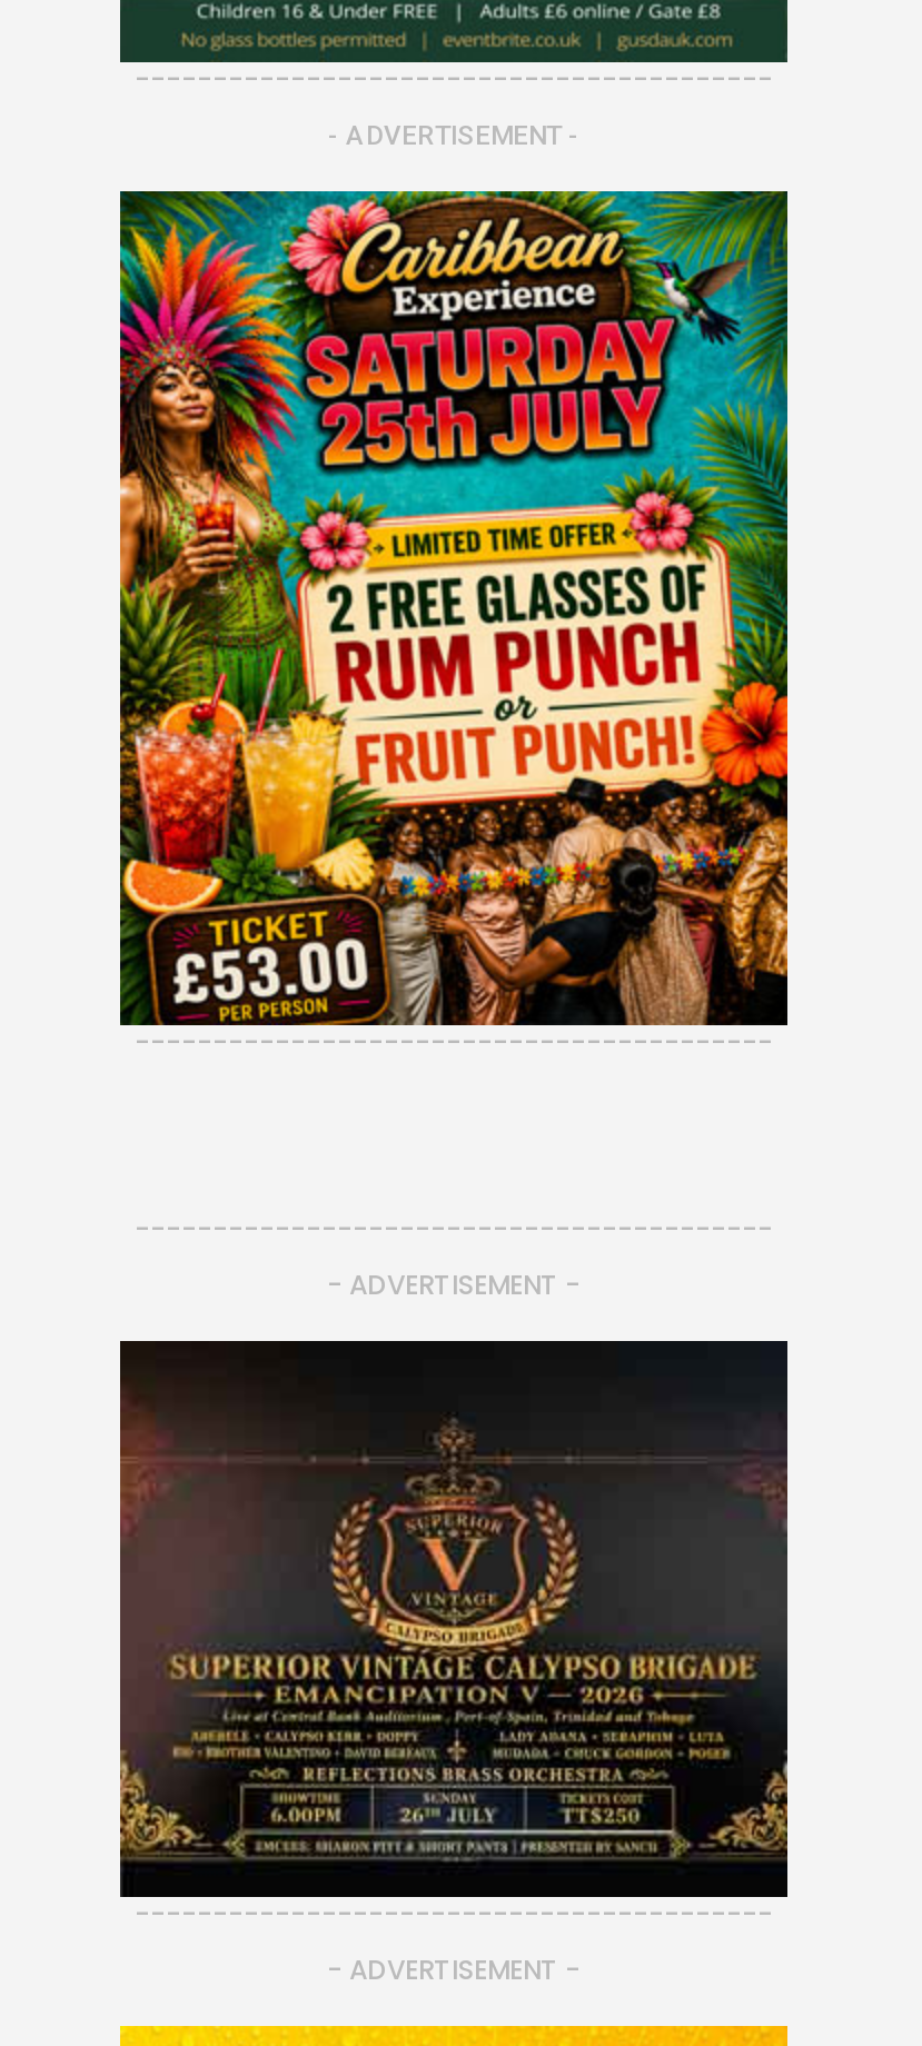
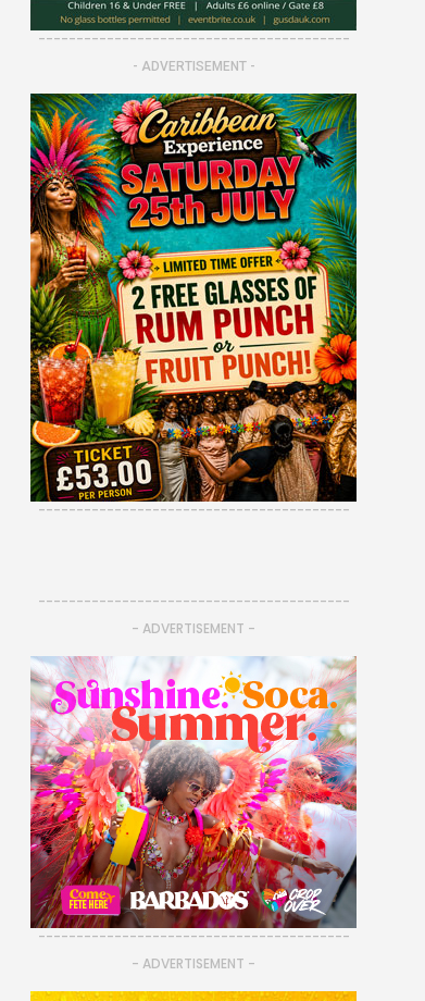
[118,1339,790,1897] [image] -> [29,656,358,927] [image]

